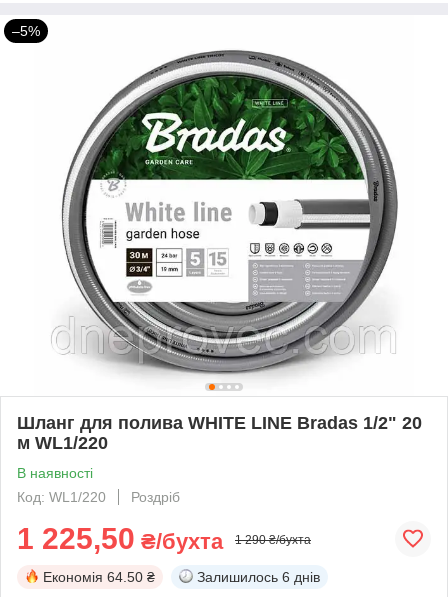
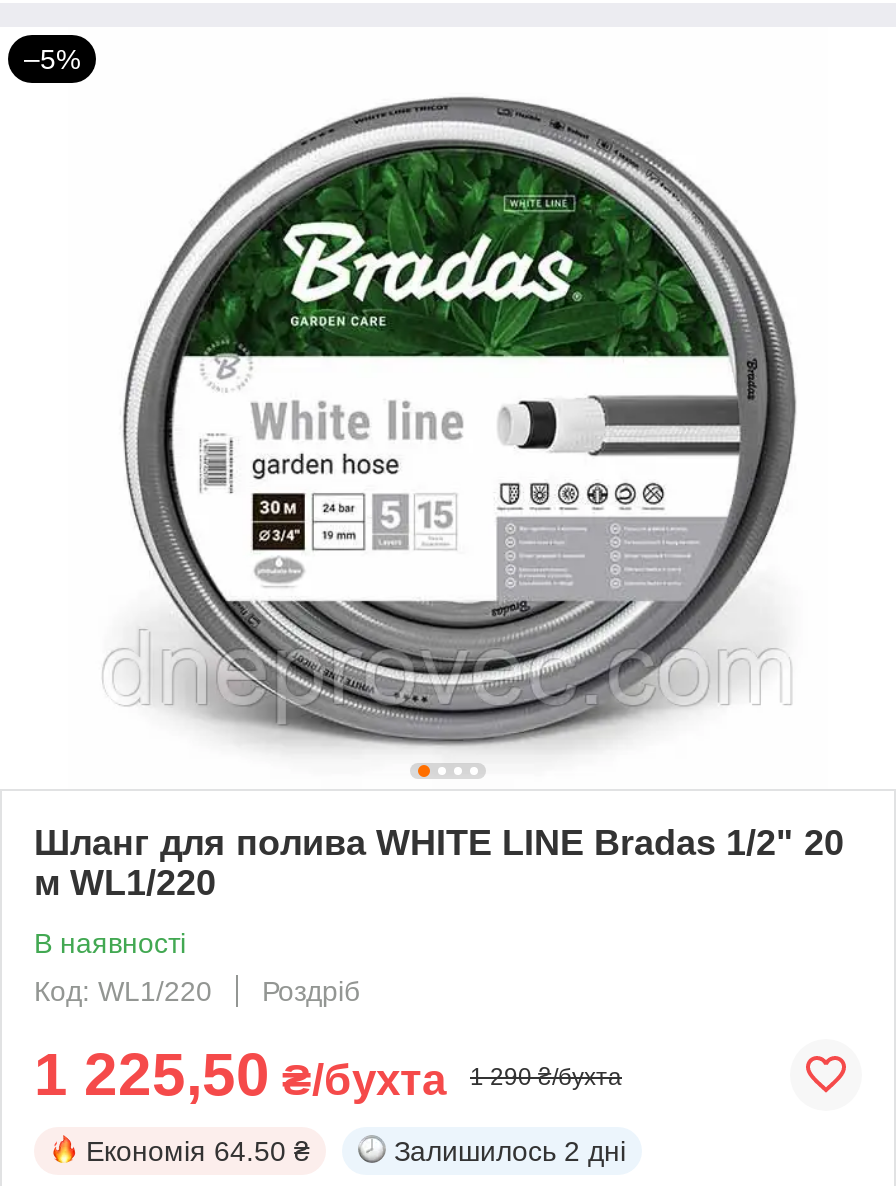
[197,569,320,585] Залишилось 6 днів -> [394,1135,626,1167] Залишилось 2 дні

